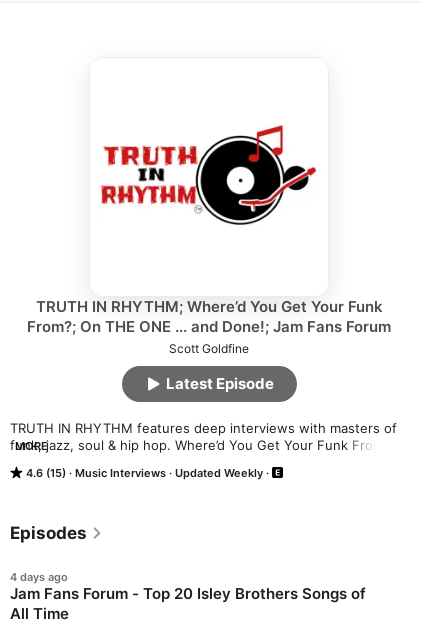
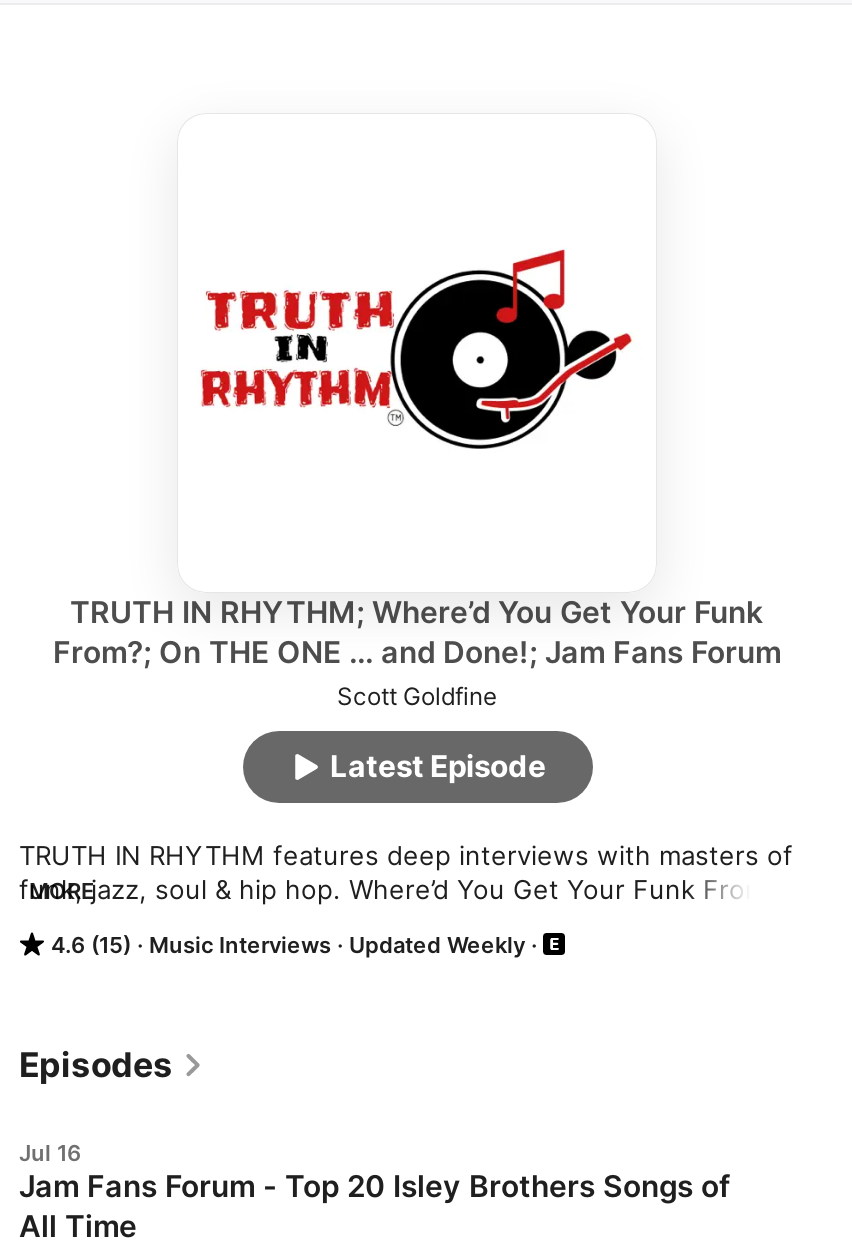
[10,570,68,584] 4 days ago -> [19,1139,81,1167] Jul 16

